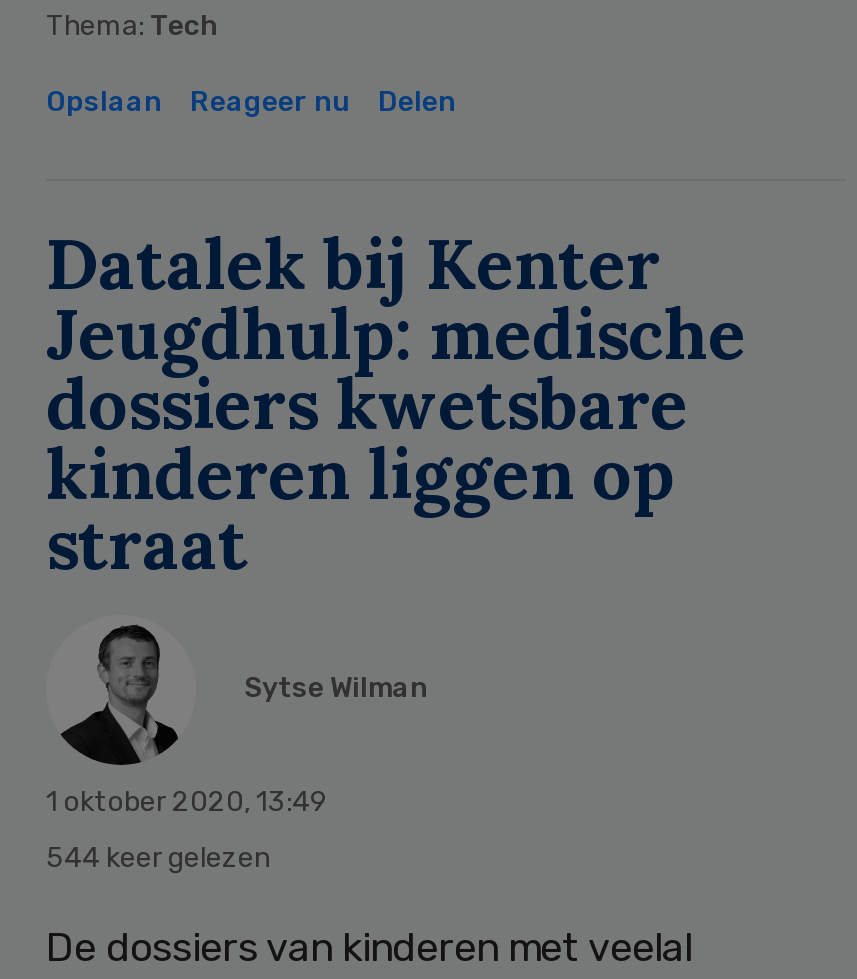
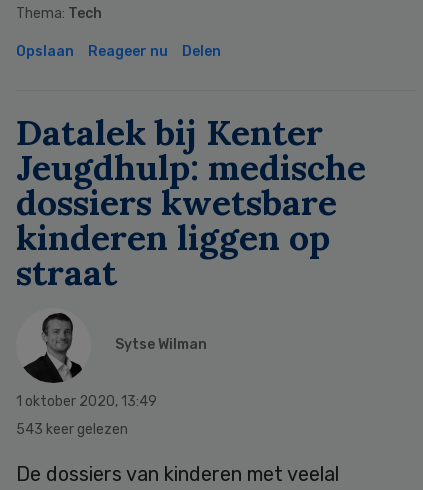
[46,841,270,875] 544 keer gelezen -> [16,421,128,438] 543 keer gelezen

